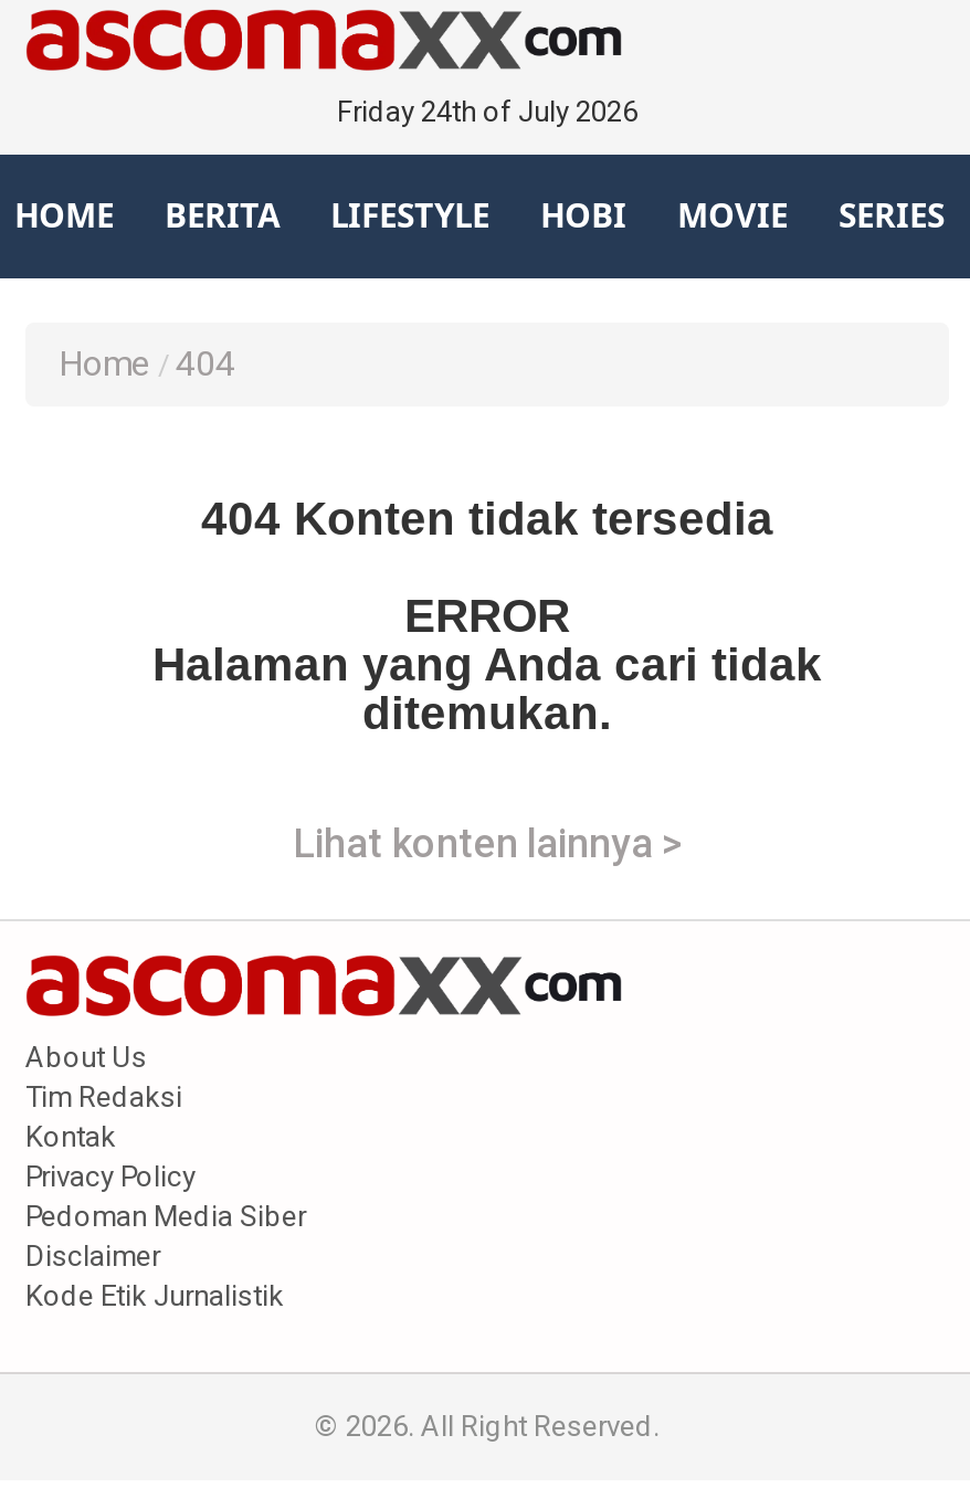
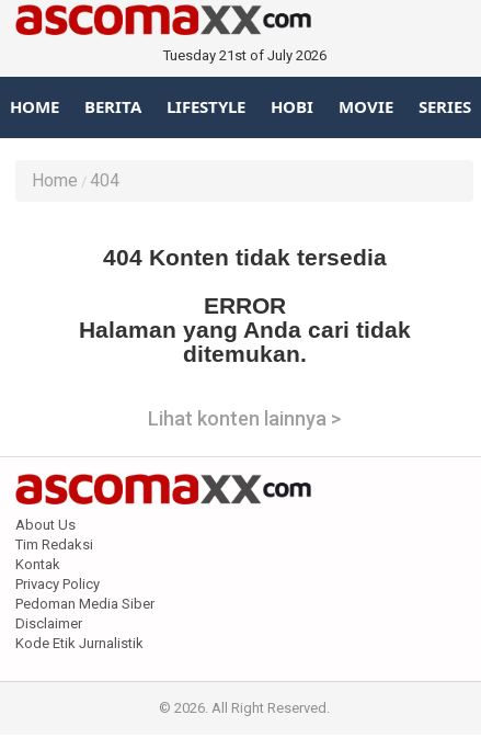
[337,95,637,128] Friday 24th of July 2026 -> [163,47,326,63] Tuesday 21st of July 2026

